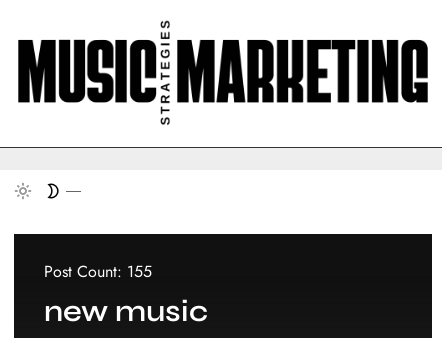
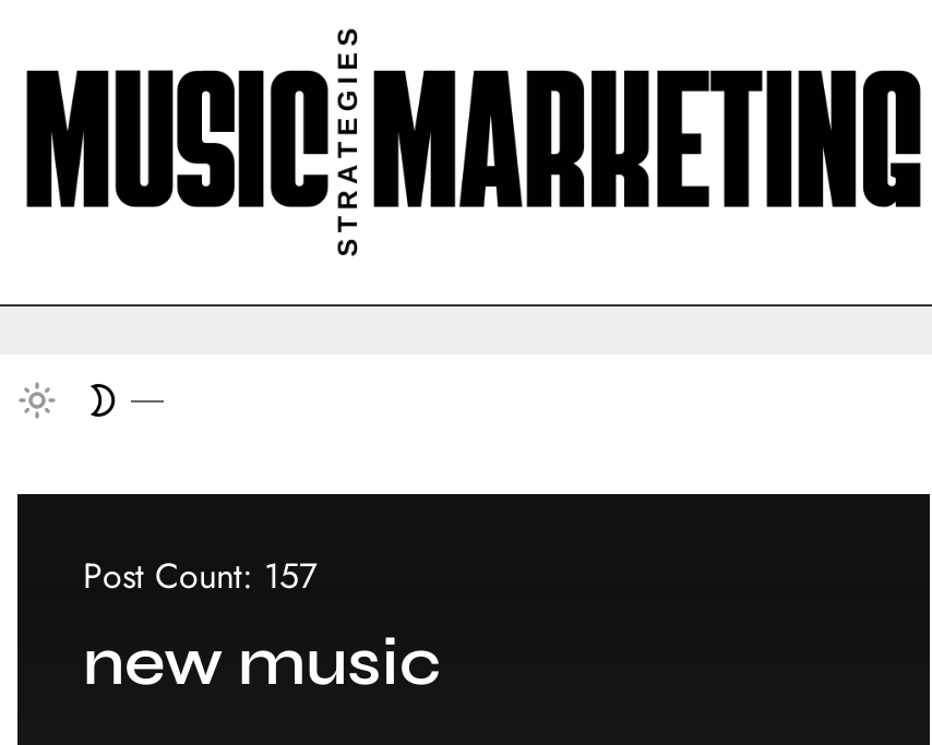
[44,260,152,283] Post Count: 155 -> [83,550,316,601] Post Count: 157

